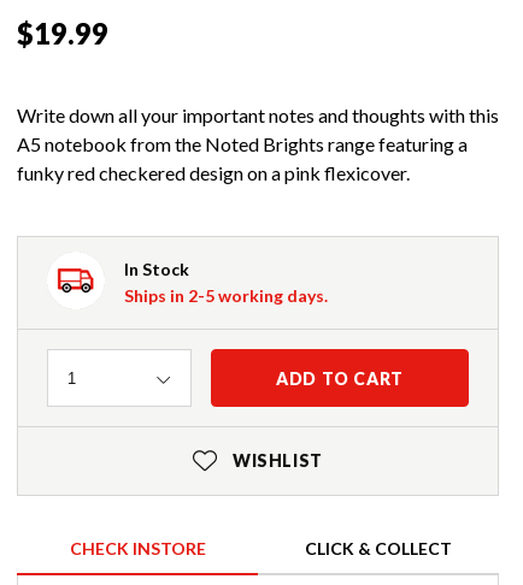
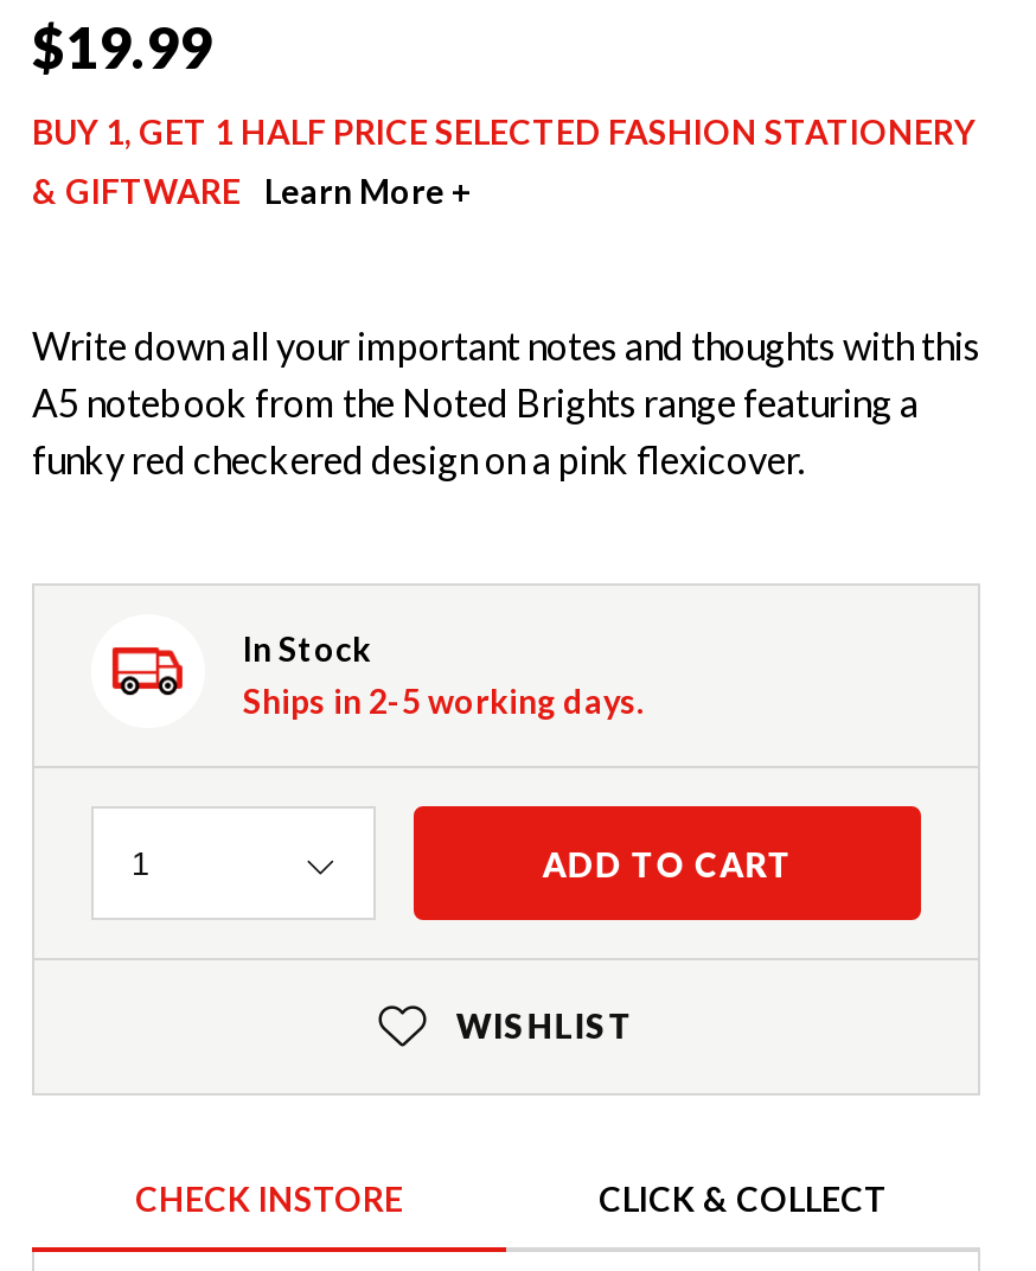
none -> [32,111,976,211] BUY 1, GET 1 HALF PRICE SELECTED FASHION STATIONERY | & GIFTWARE Learn More +

